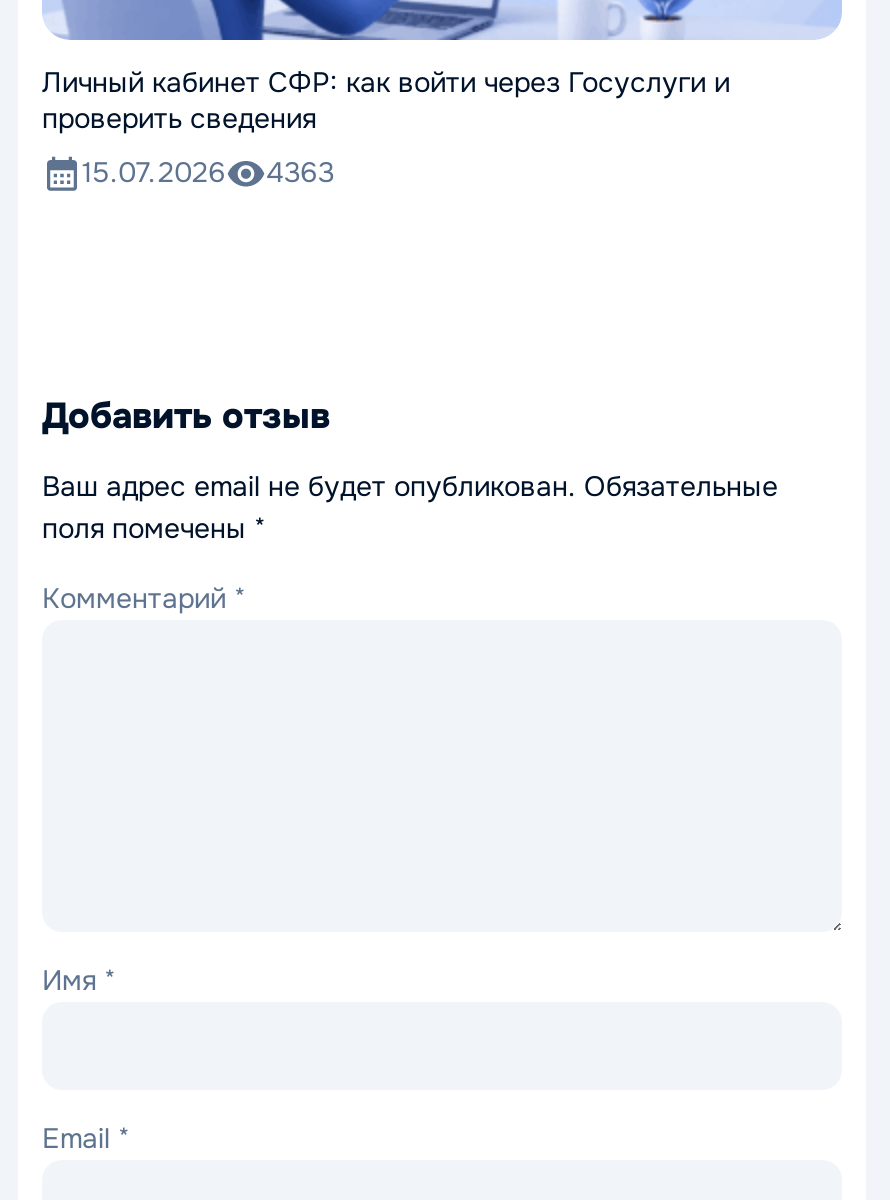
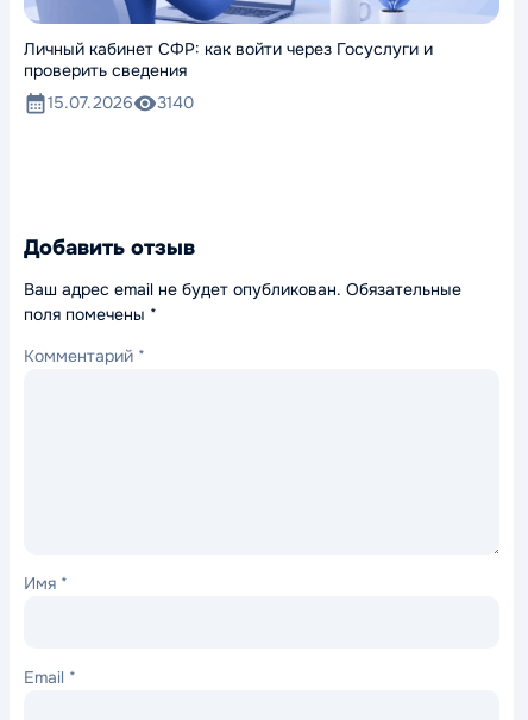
[82,155,334,191] 15.07.2026 4363 -> [48,92,194,114] 15.07.2026 3140

